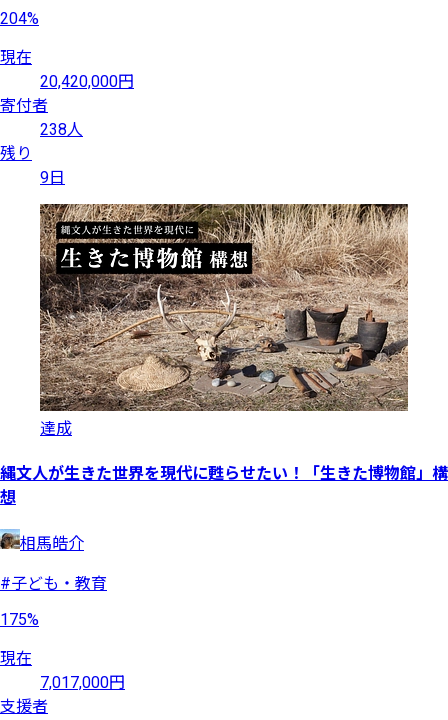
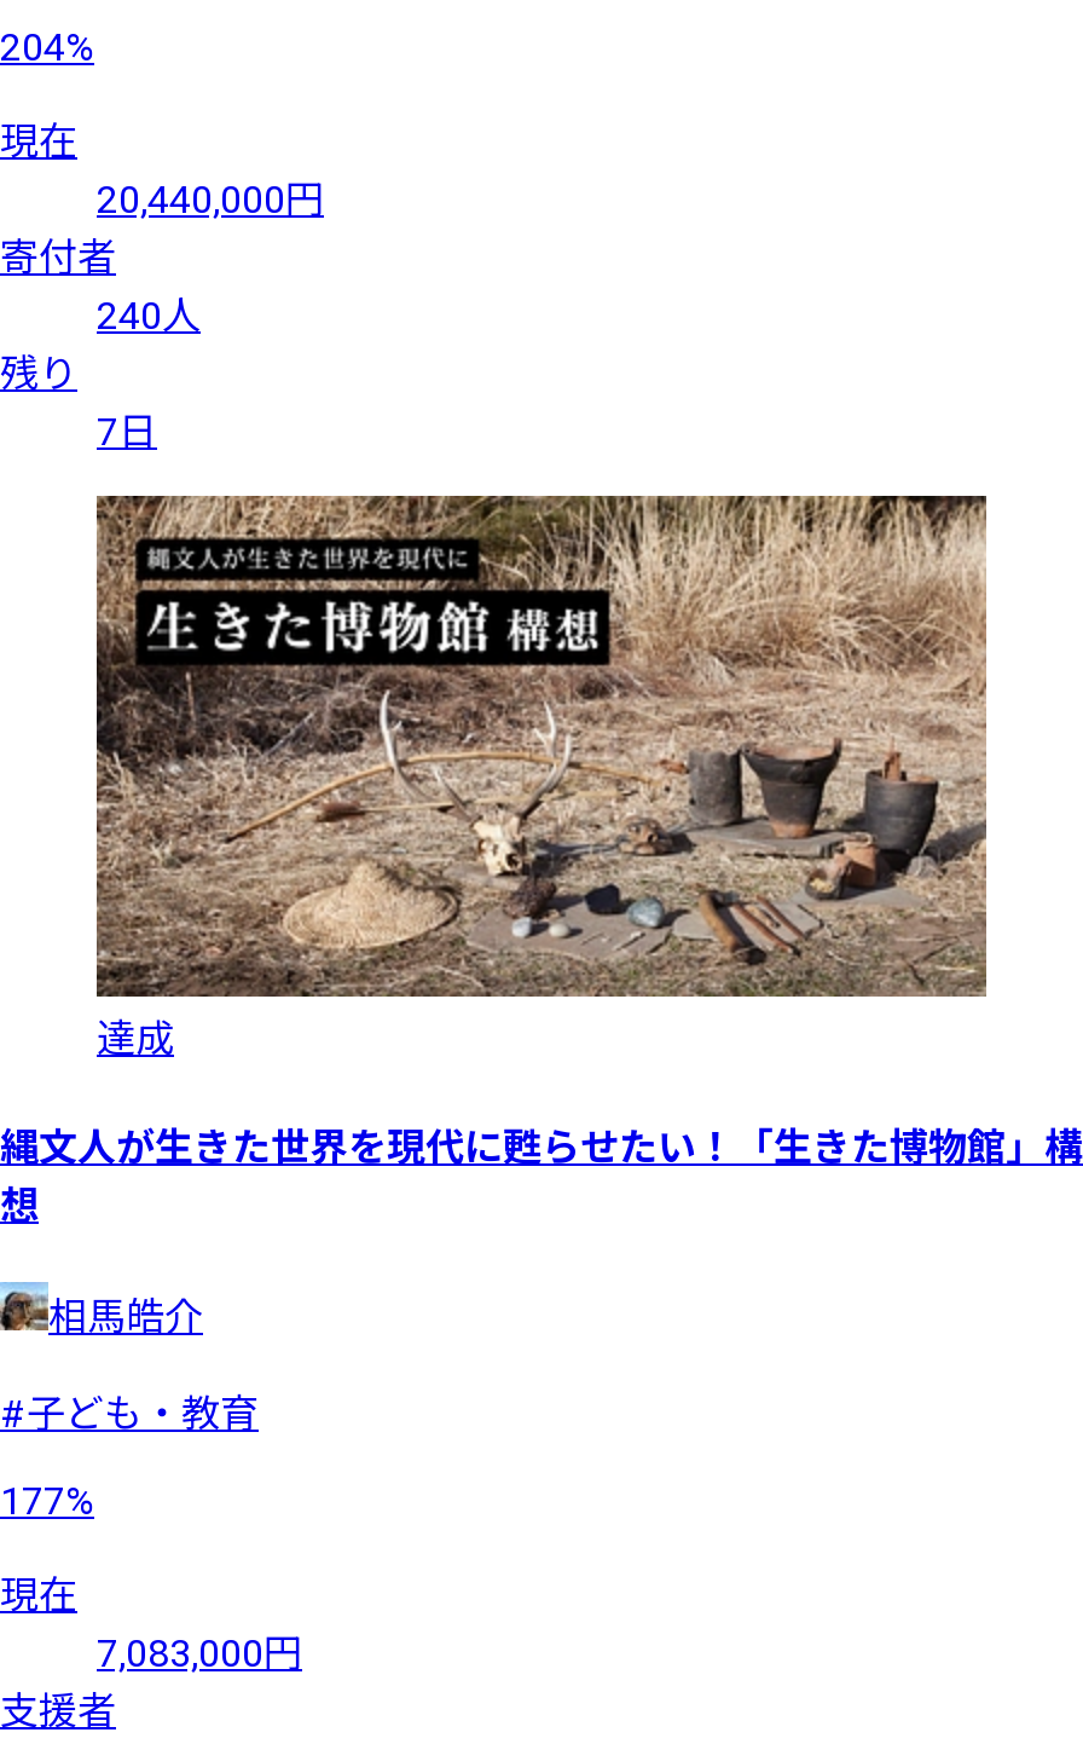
[40,71,134,90] 20,420,000円 -> [97,175,324,221] 20,440,000円
[40,119,83,138] 238人 -> [97,291,201,337] 240人
[40,167,65,186] 9日 -> [97,408,157,454] 7日
[0,610,39,629] 175% -> [0,1478,94,1524] 177%
[40,673,125,692] 7,017,000円 -> [97,1631,302,1677] 7,083,000円

